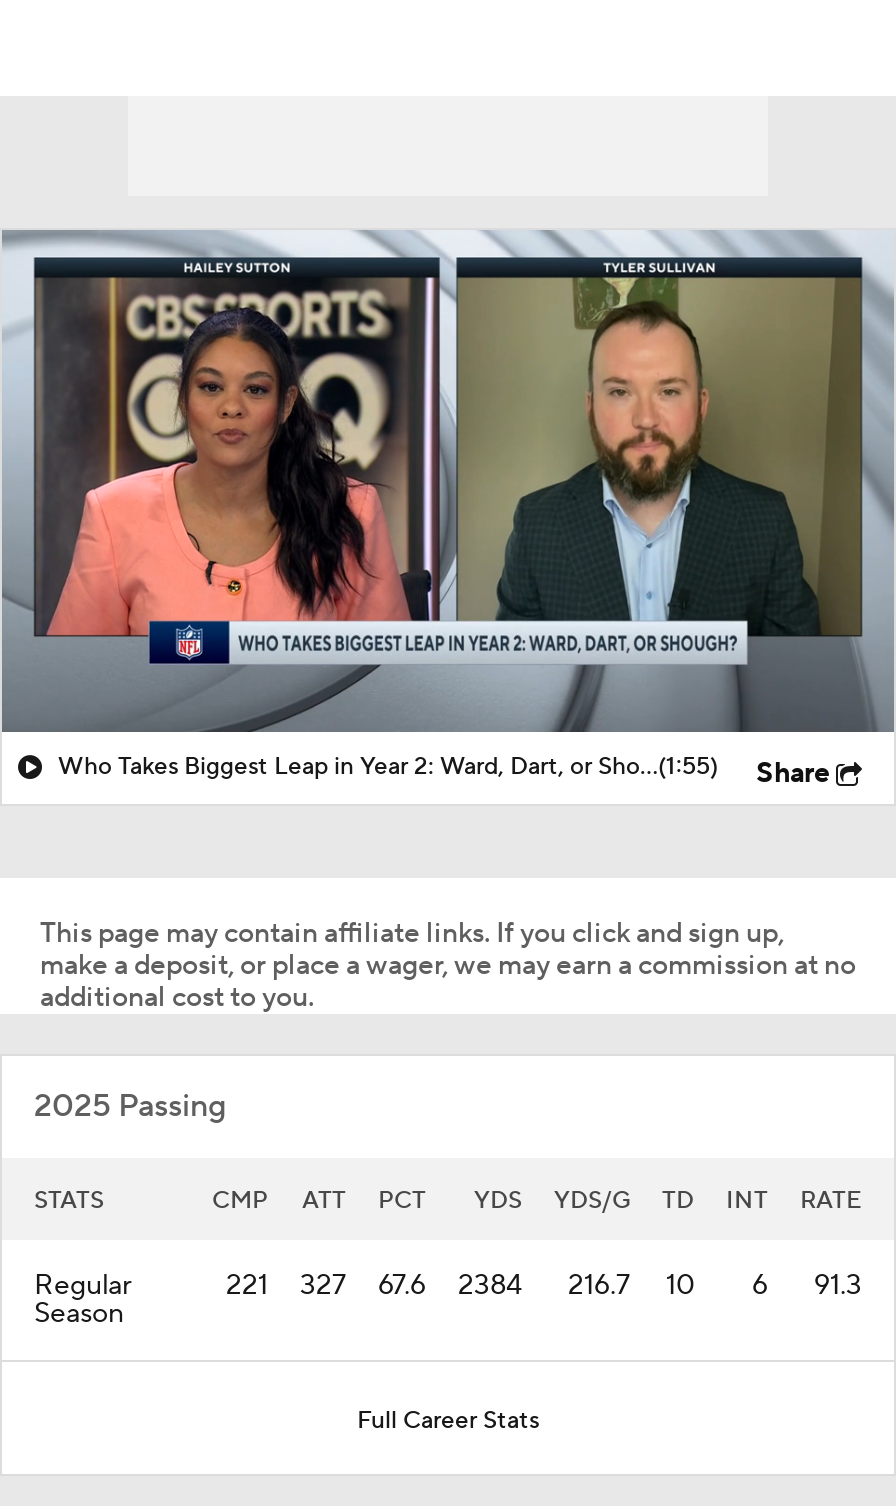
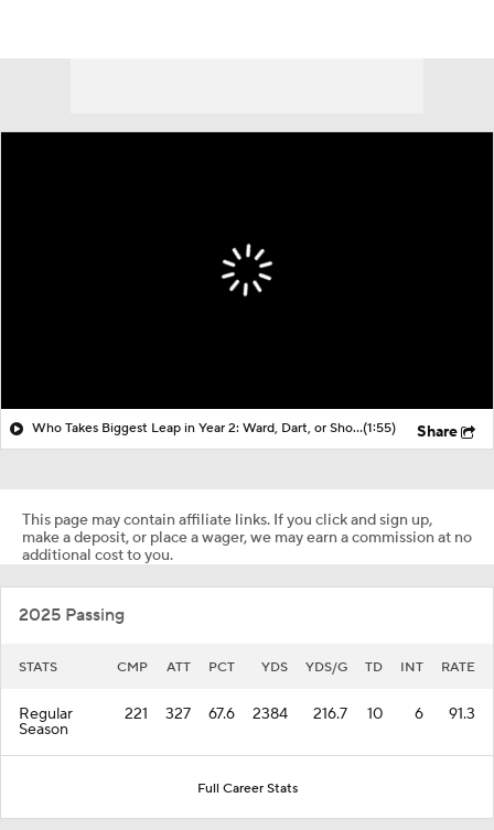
[6,230,890,734] [image] -> none

